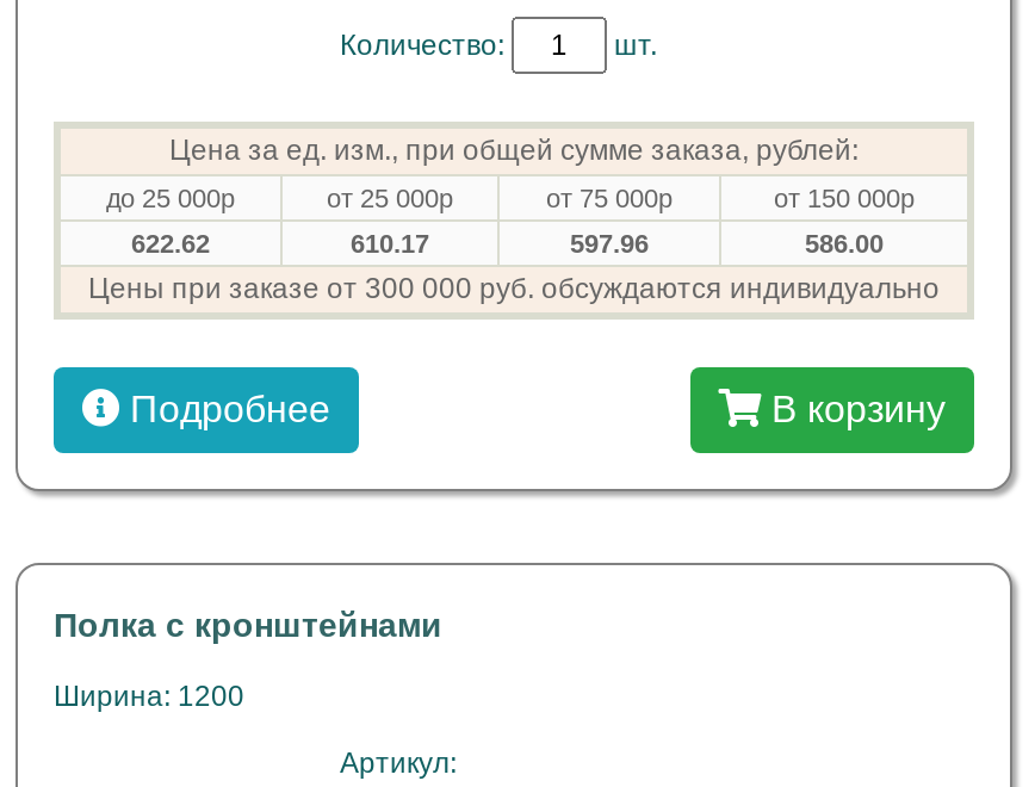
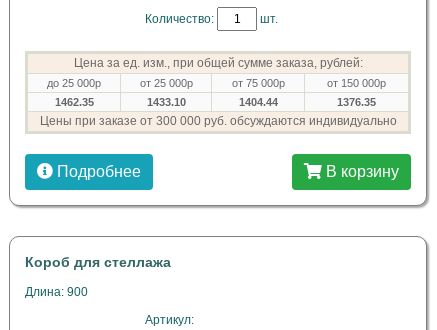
[131,229,210,258] 622.62 -> [54,96,93,108] 1462.35
[351,229,429,258] 610.17 -> [146,96,185,108] 1433.10
[570,229,649,258] 597.96 -> [238,96,277,108] 1404.44
[805,229,884,258] 586.00 -> [337,96,376,108] 1376.35
[54,606,442,644] Полка с кронштейнами -> [25,254,171,270] Короб для стеллажа
[54,680,244,713] Ширина: 1200 -> [25,285,88,299] Длина: 900

